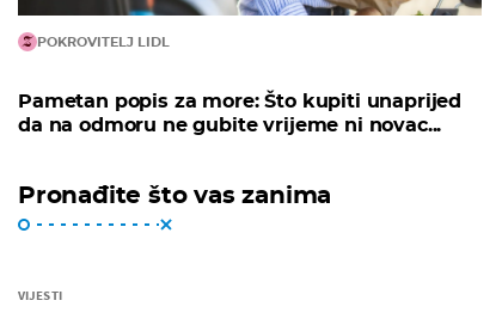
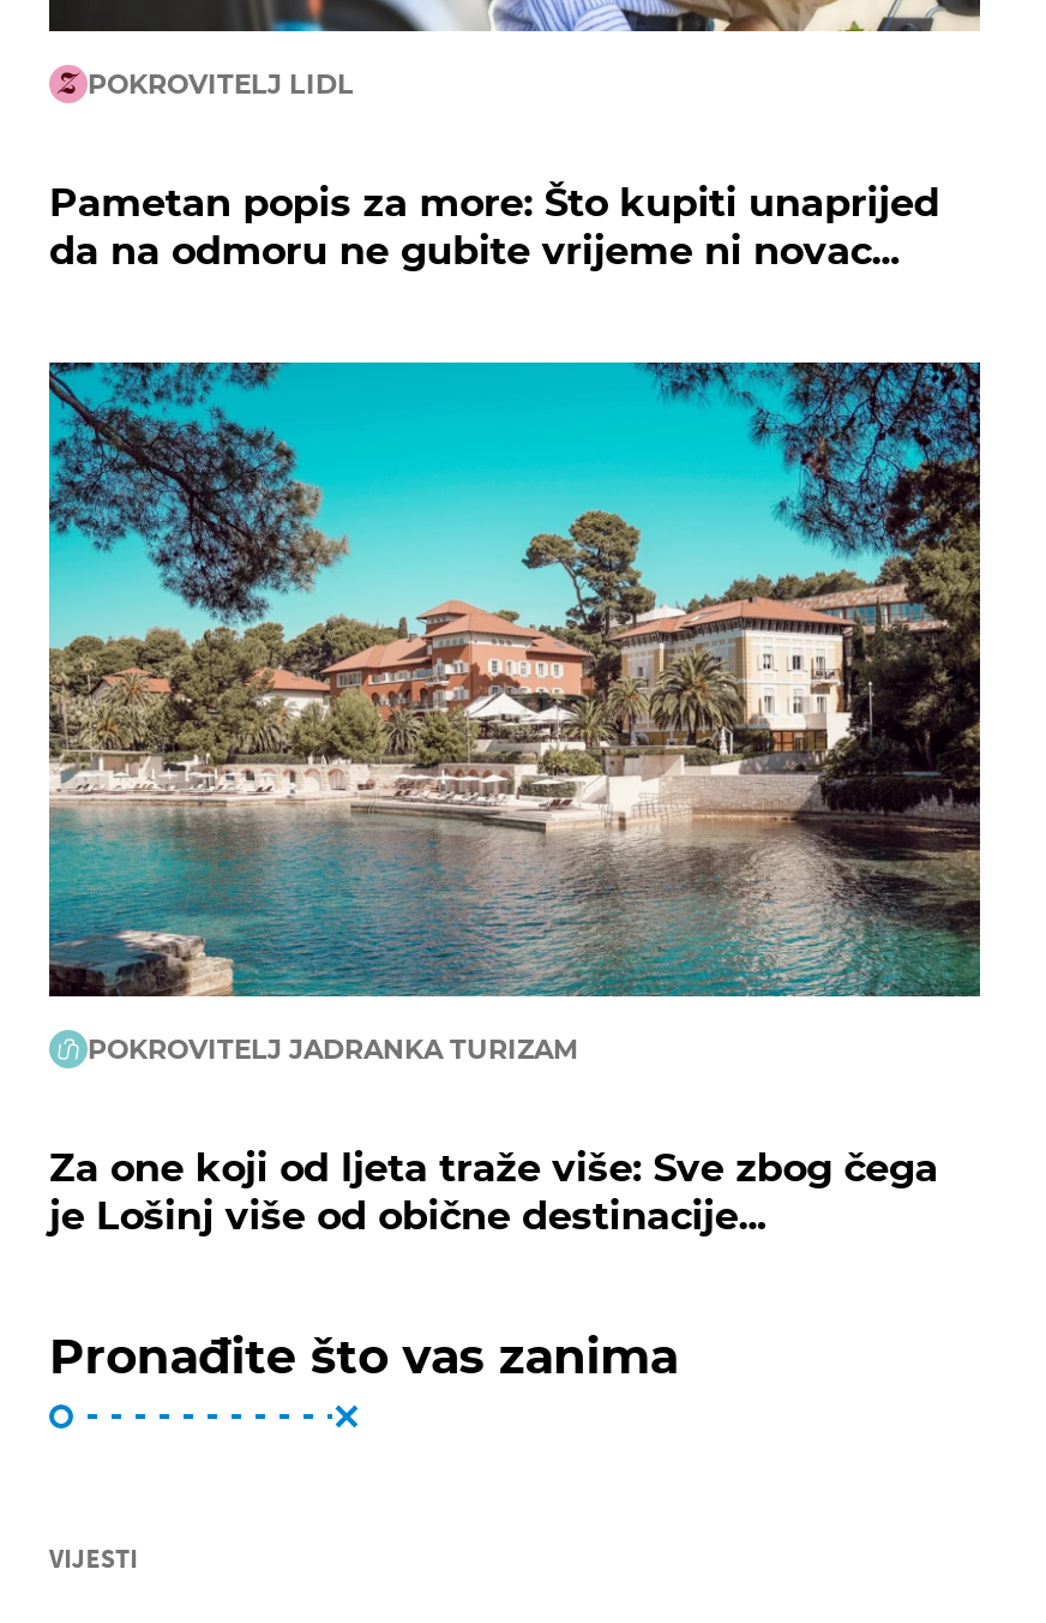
none -> [47,360,982,1238] [image] | POKROVITELJ JADRANKA TURIZAM | Za one koji od ljeta traže više: Sve zbog čega | je Lošinj više od obične destinacije...

